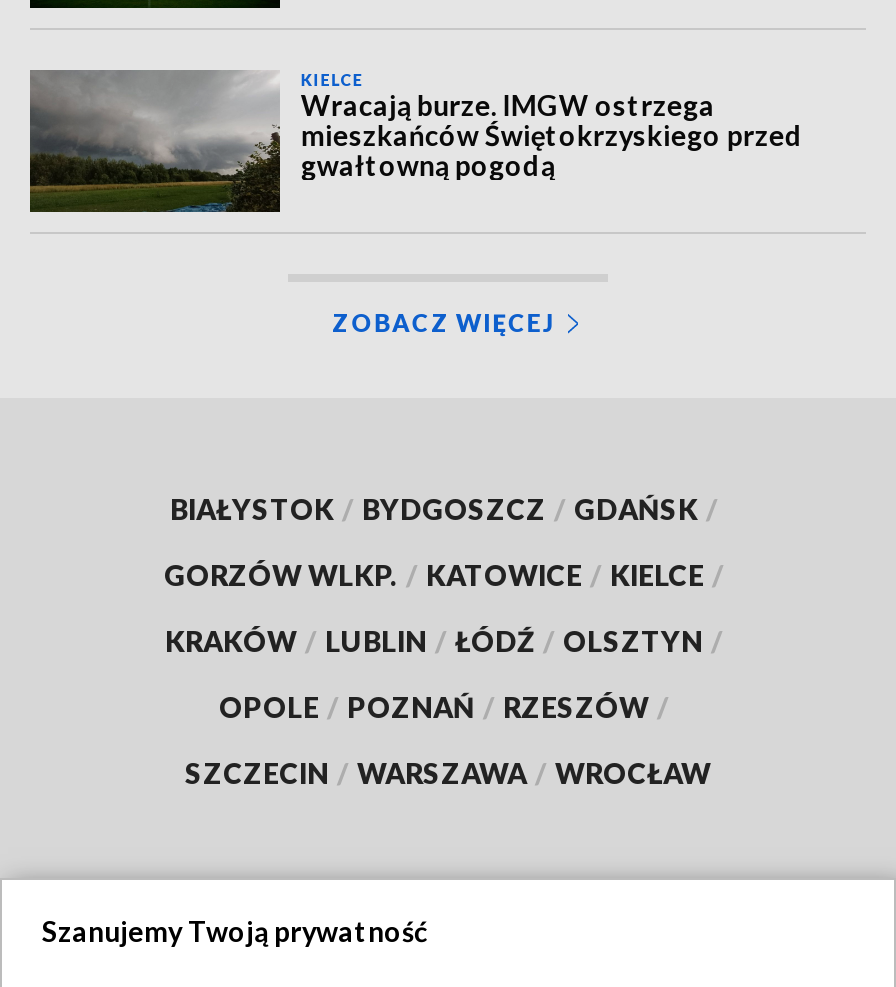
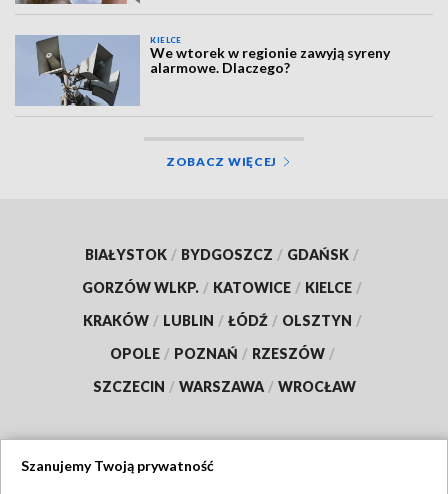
[28,70,803,214] [image] | Wracają burze. IMGW ostrzega | mieszkańców Świętokrzyskiego przed | gwałtowną pogodą -> [15,35,390,107] [image] | We wtorek w regionie zawyją syreny | alarmowe. Dlaczego?

